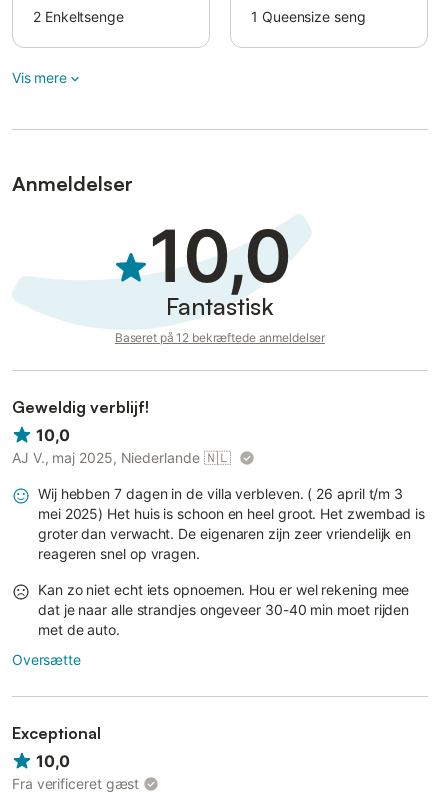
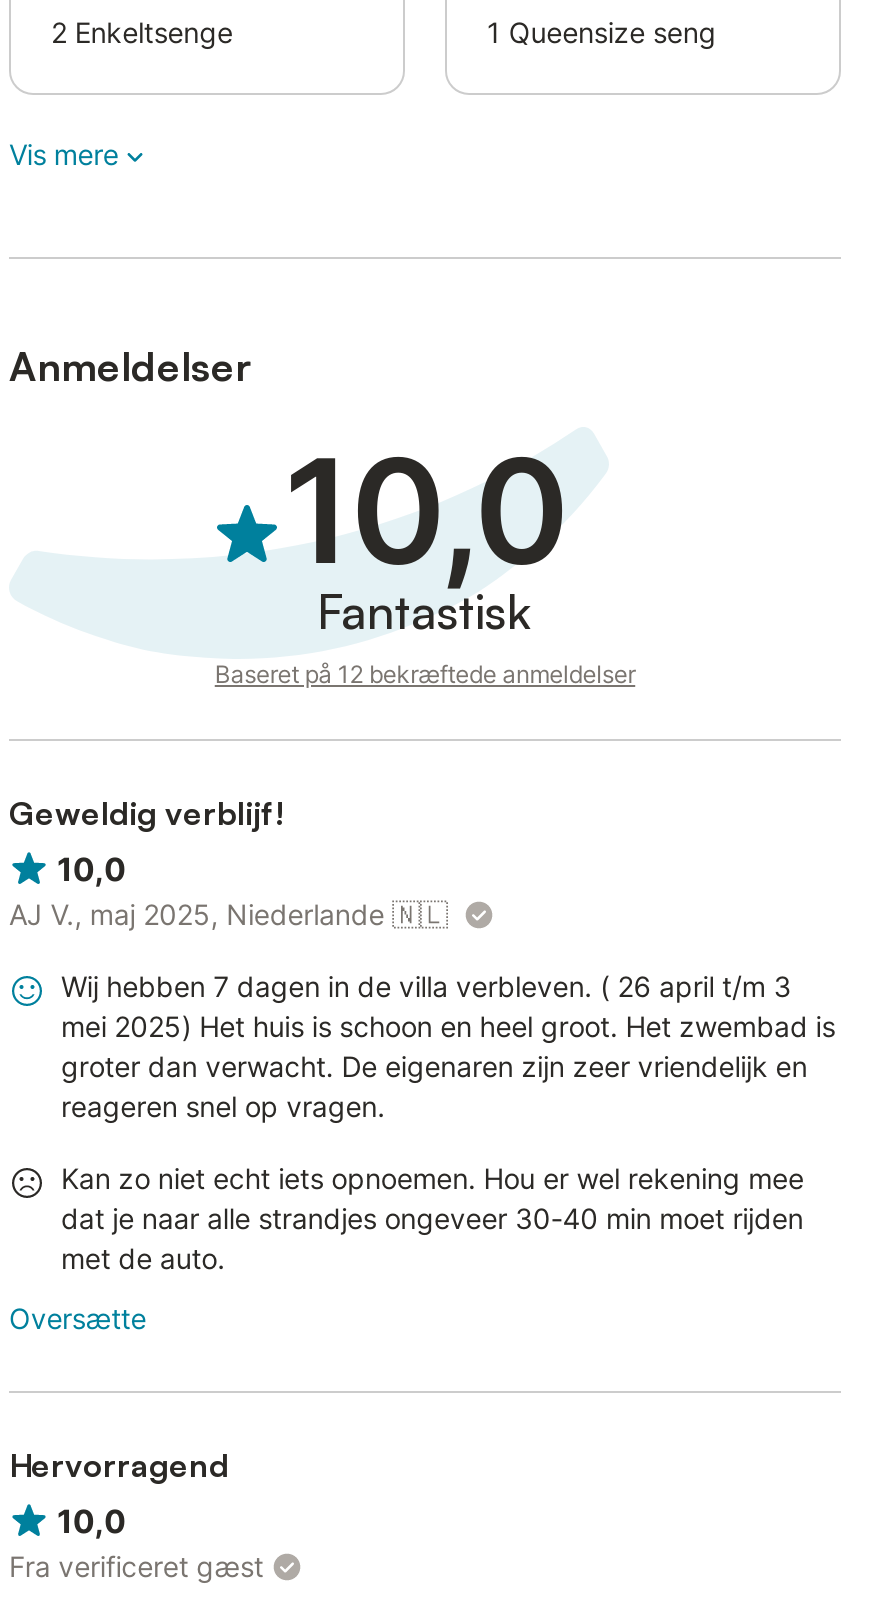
[12,723,101,743] Exceptional -> [9,1445,229,1485] Hervorragend

